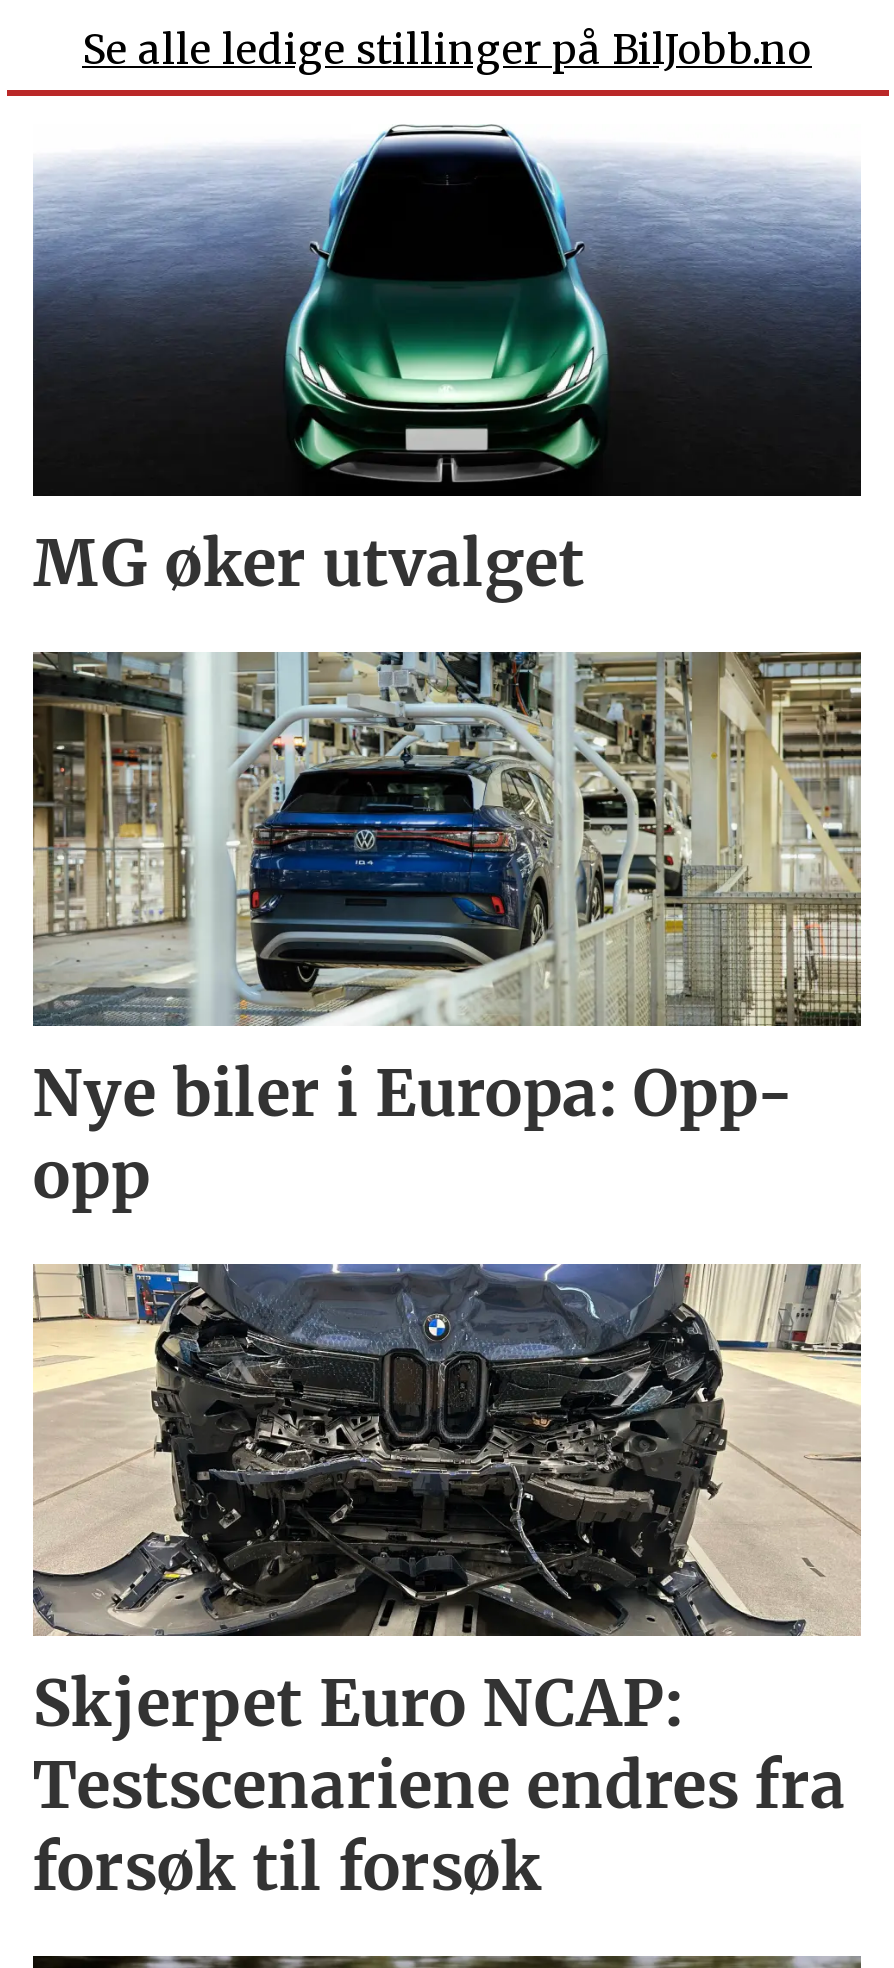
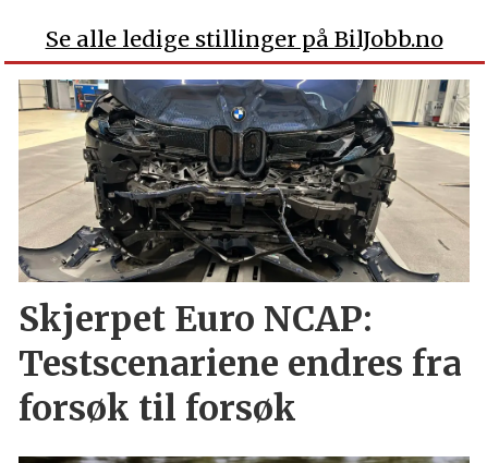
[31,126,863,605] [image] | MG øker utvalget -> none
[31,650,863,1216] [image] | Nye biler i Europa: Opp- | opp -> none

